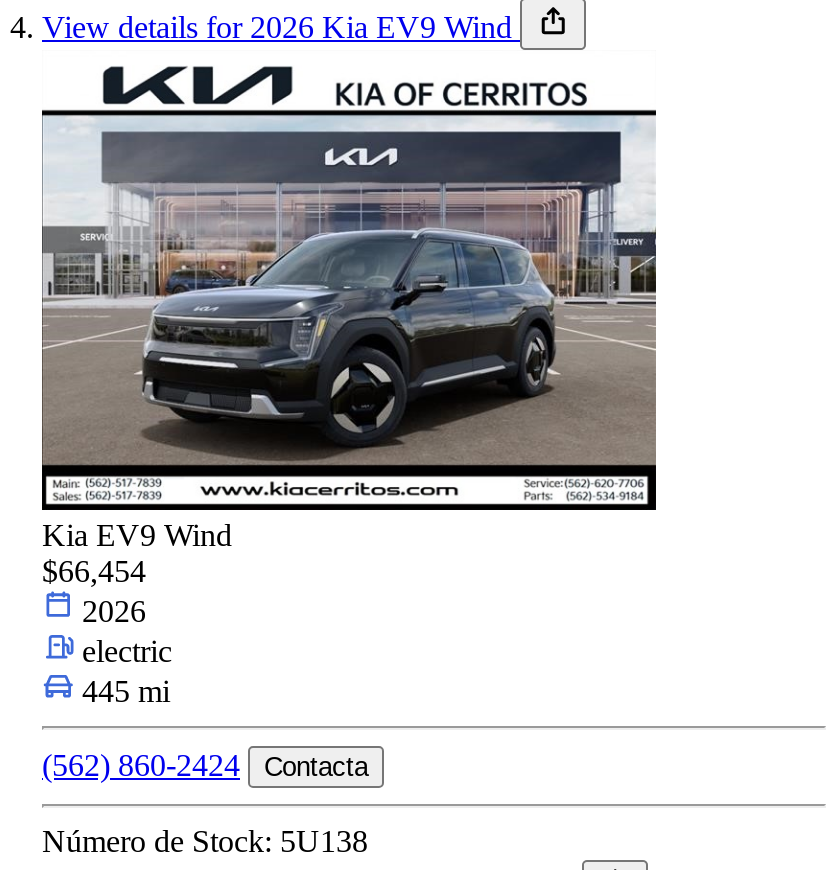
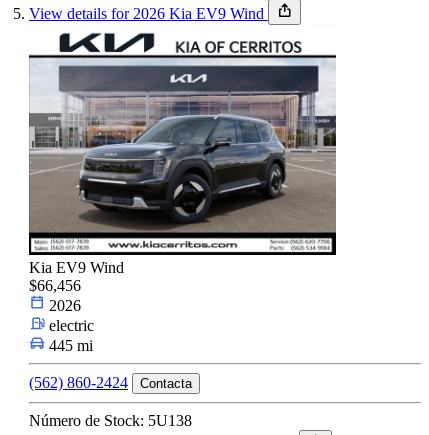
[42,555,146,589] $66,454 -> [29,277,81,294] $66,456

